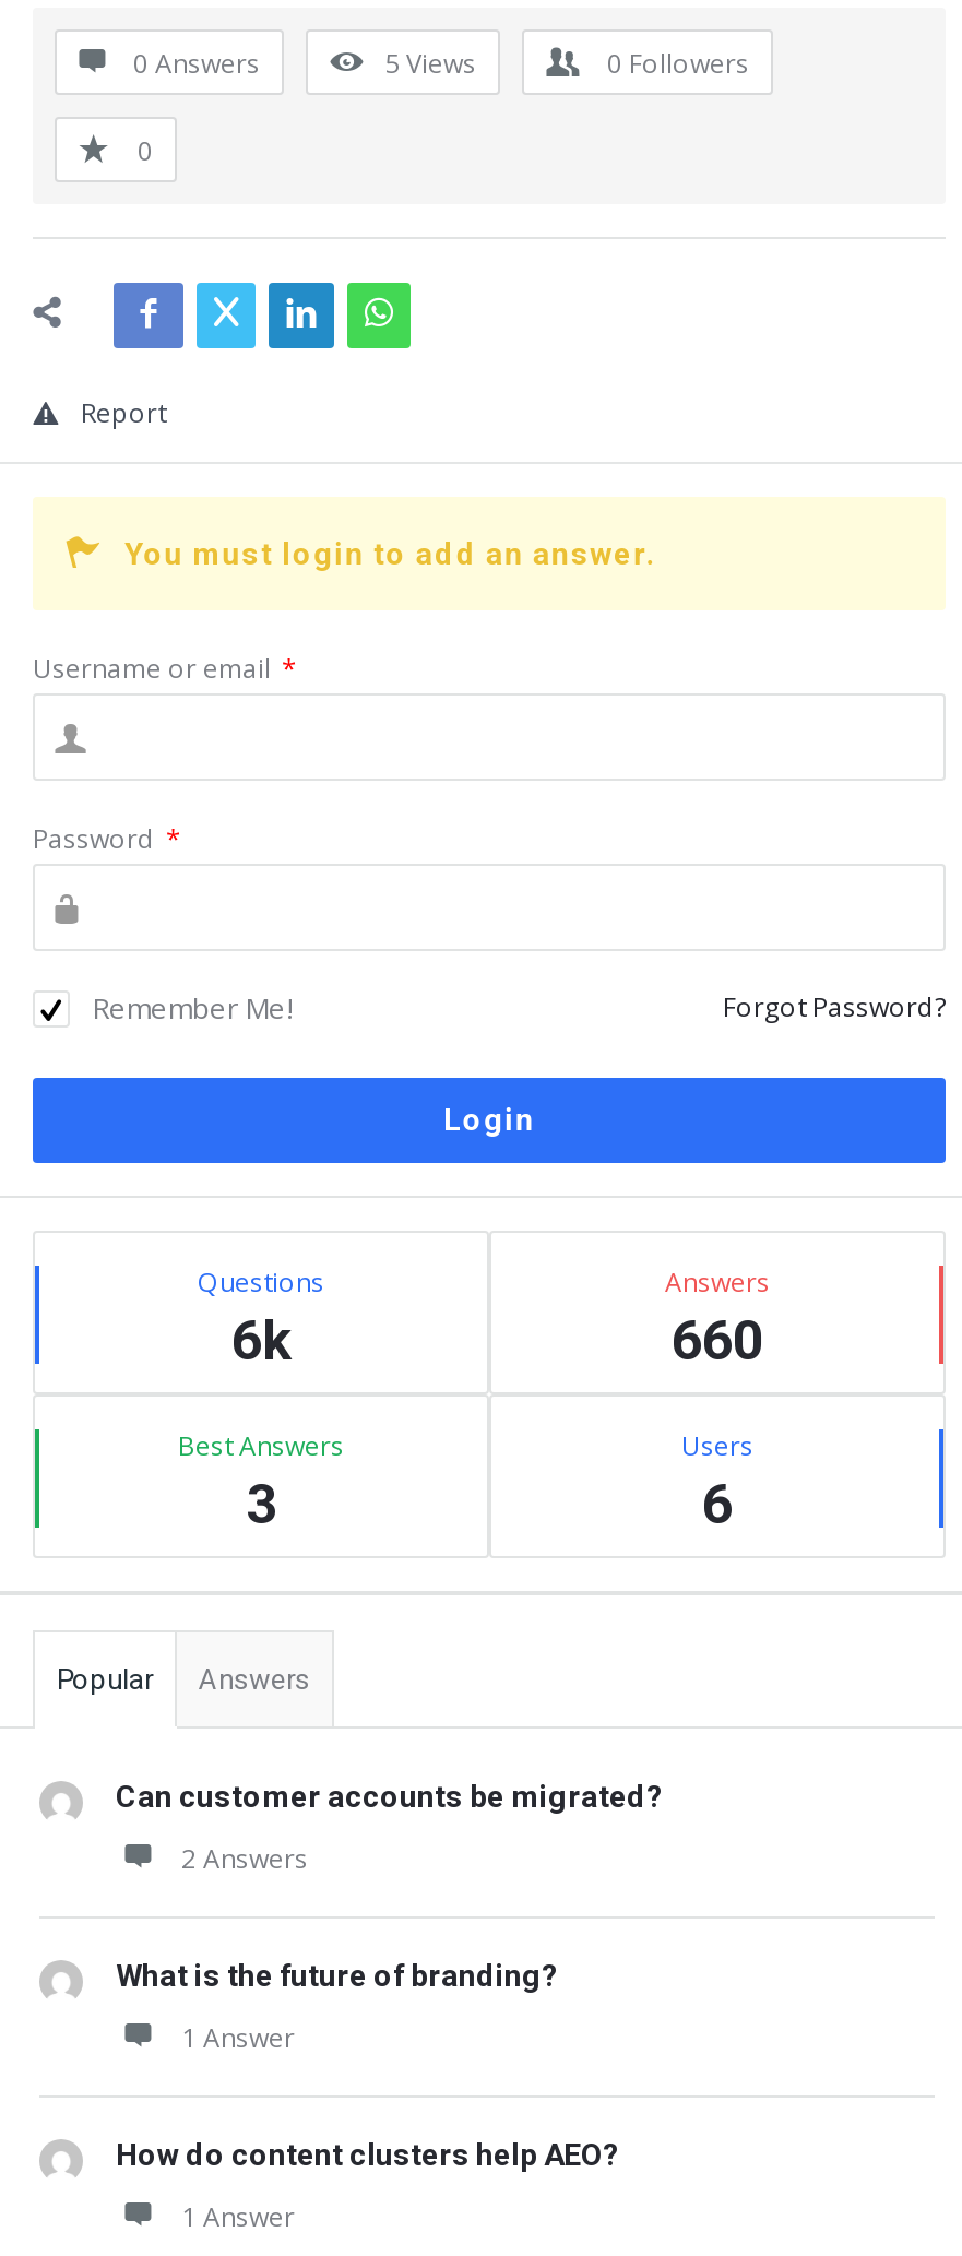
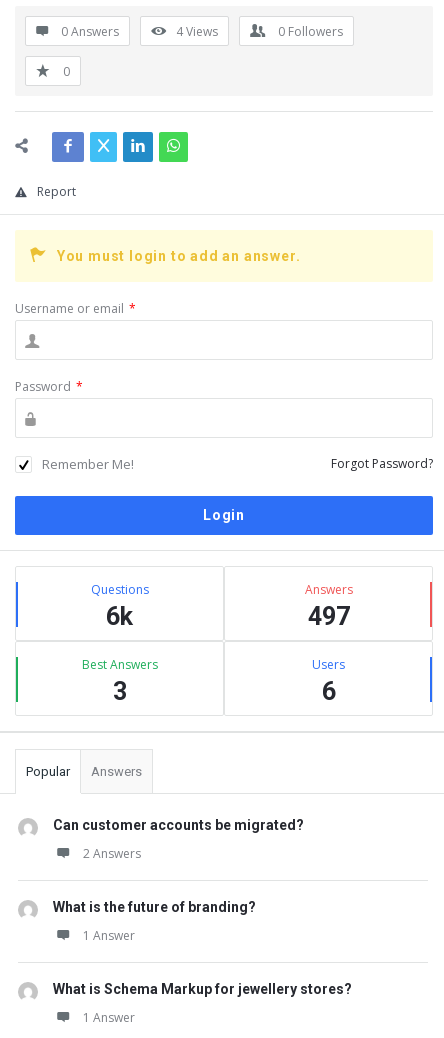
[384,45,476,82] 5 Views -> [176,23,218,40] 4 Views
[672,1309,763,1373] 660 -> [307,602,349,631] 497
[116,2137,620,2172] How do content clusters help AEO? -> [53,981,352,997] What is Schema Markup for jewellery stores?

